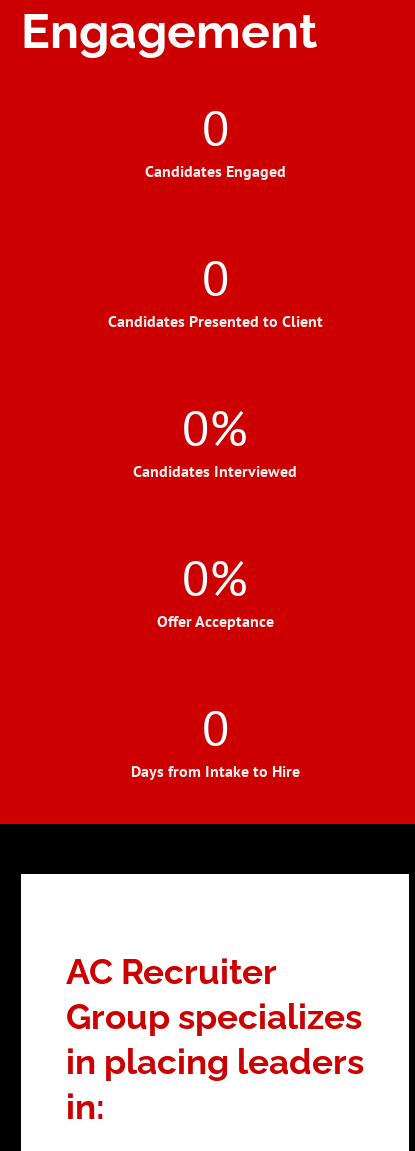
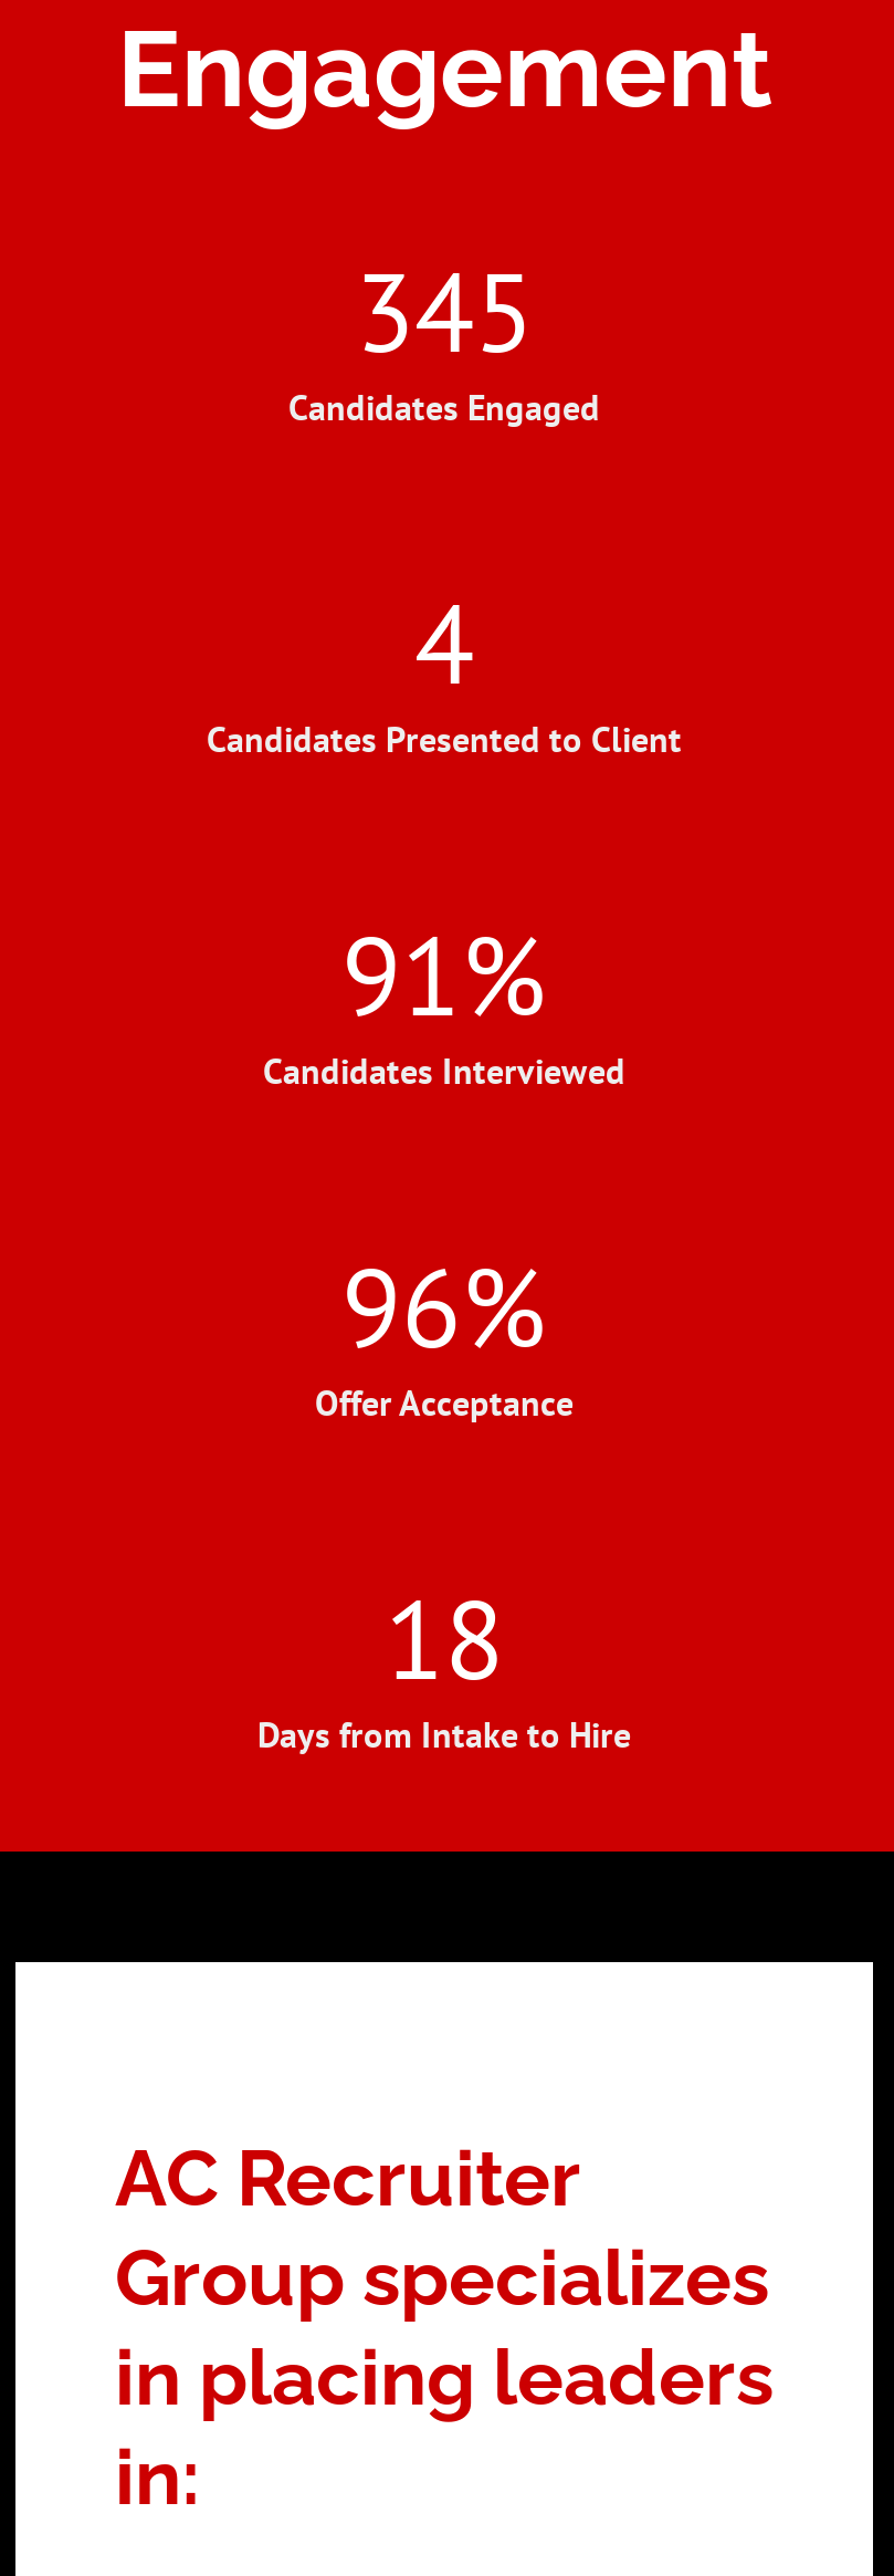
[201,95,228,160] 0 -> [355,239,534,383] 345
[201,245,228,310] 0 -> [414,571,474,715] 4
[182,395,248,460] 0% -> [341,903,547,1046] 91%
[182,545,248,610] 0% -> [341,1234,547,1378] 96%
[201,695,228,760] 0 -> [385,1566,504,1710] 18

